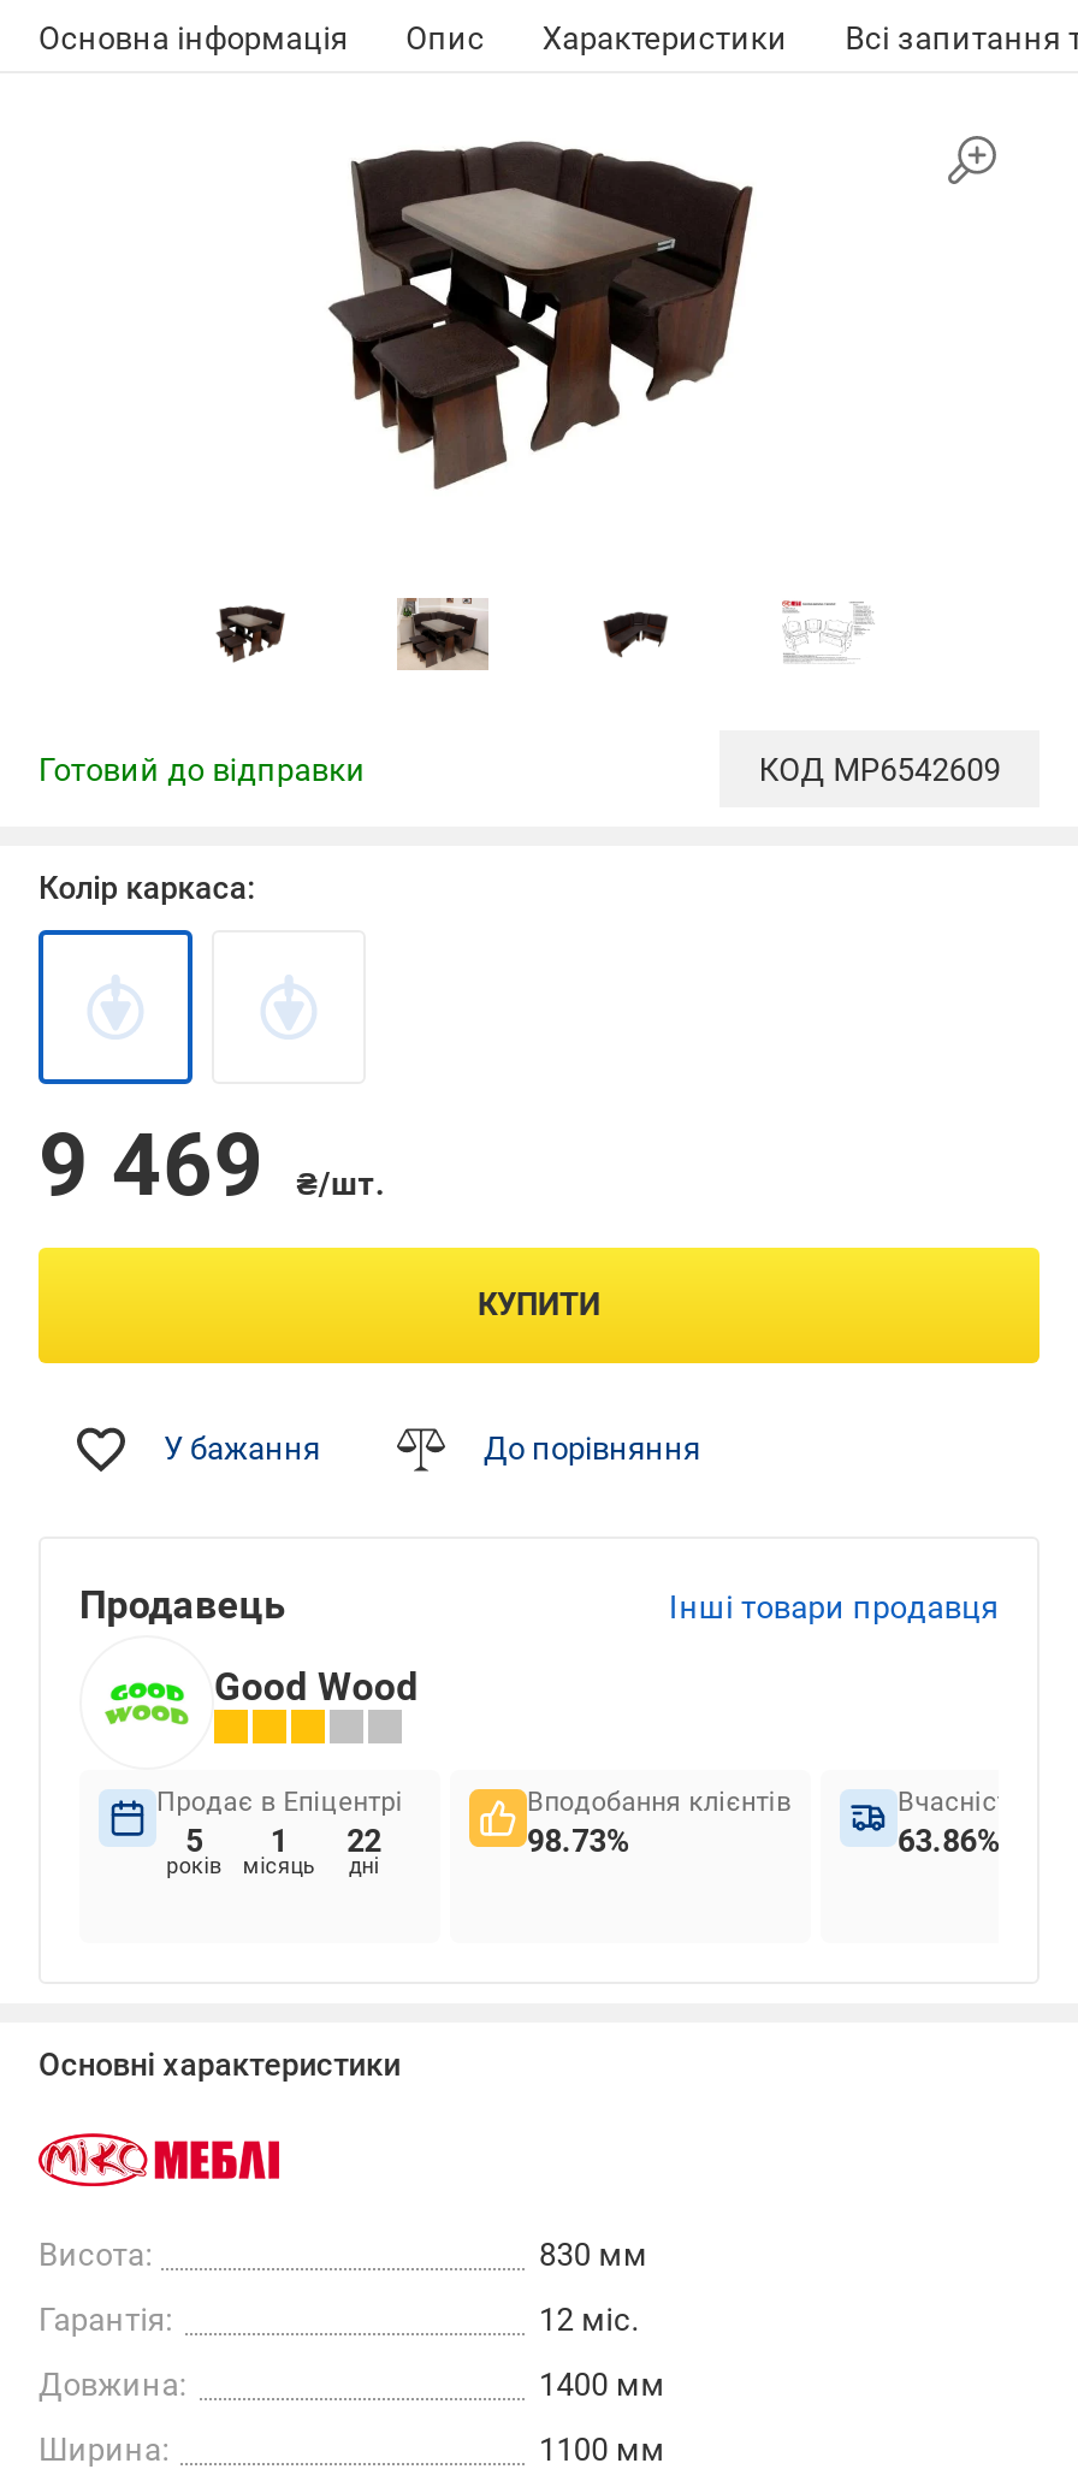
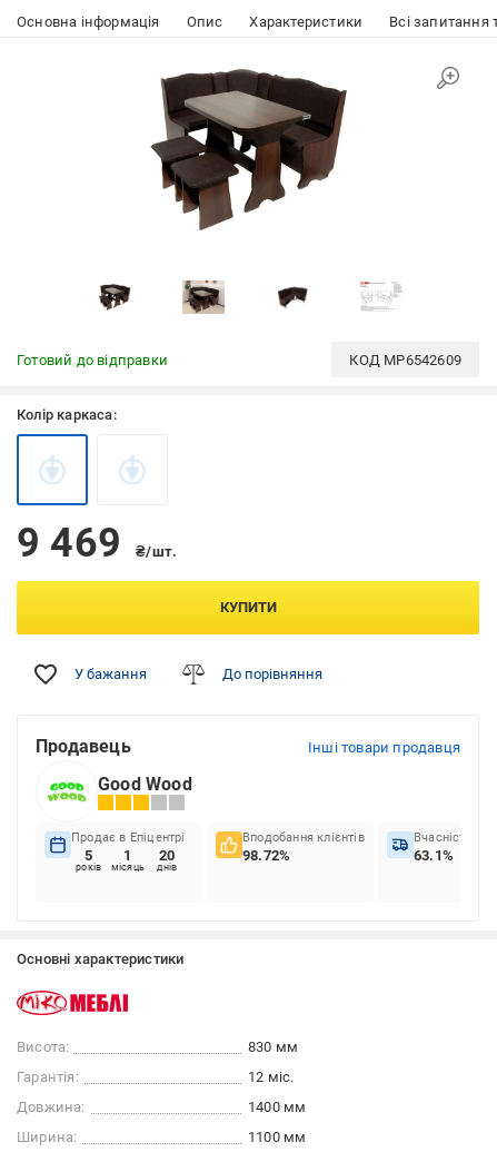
[347,1823,381,1878] 22 | дні -> [157,847,177,873] 20 | днів
[527,1823,631,1859] 98.73% -> [242,847,290,864] 98.72%
[898,1823,1001,1859] 63.86% -> [414,847,454,864] 63.1%

